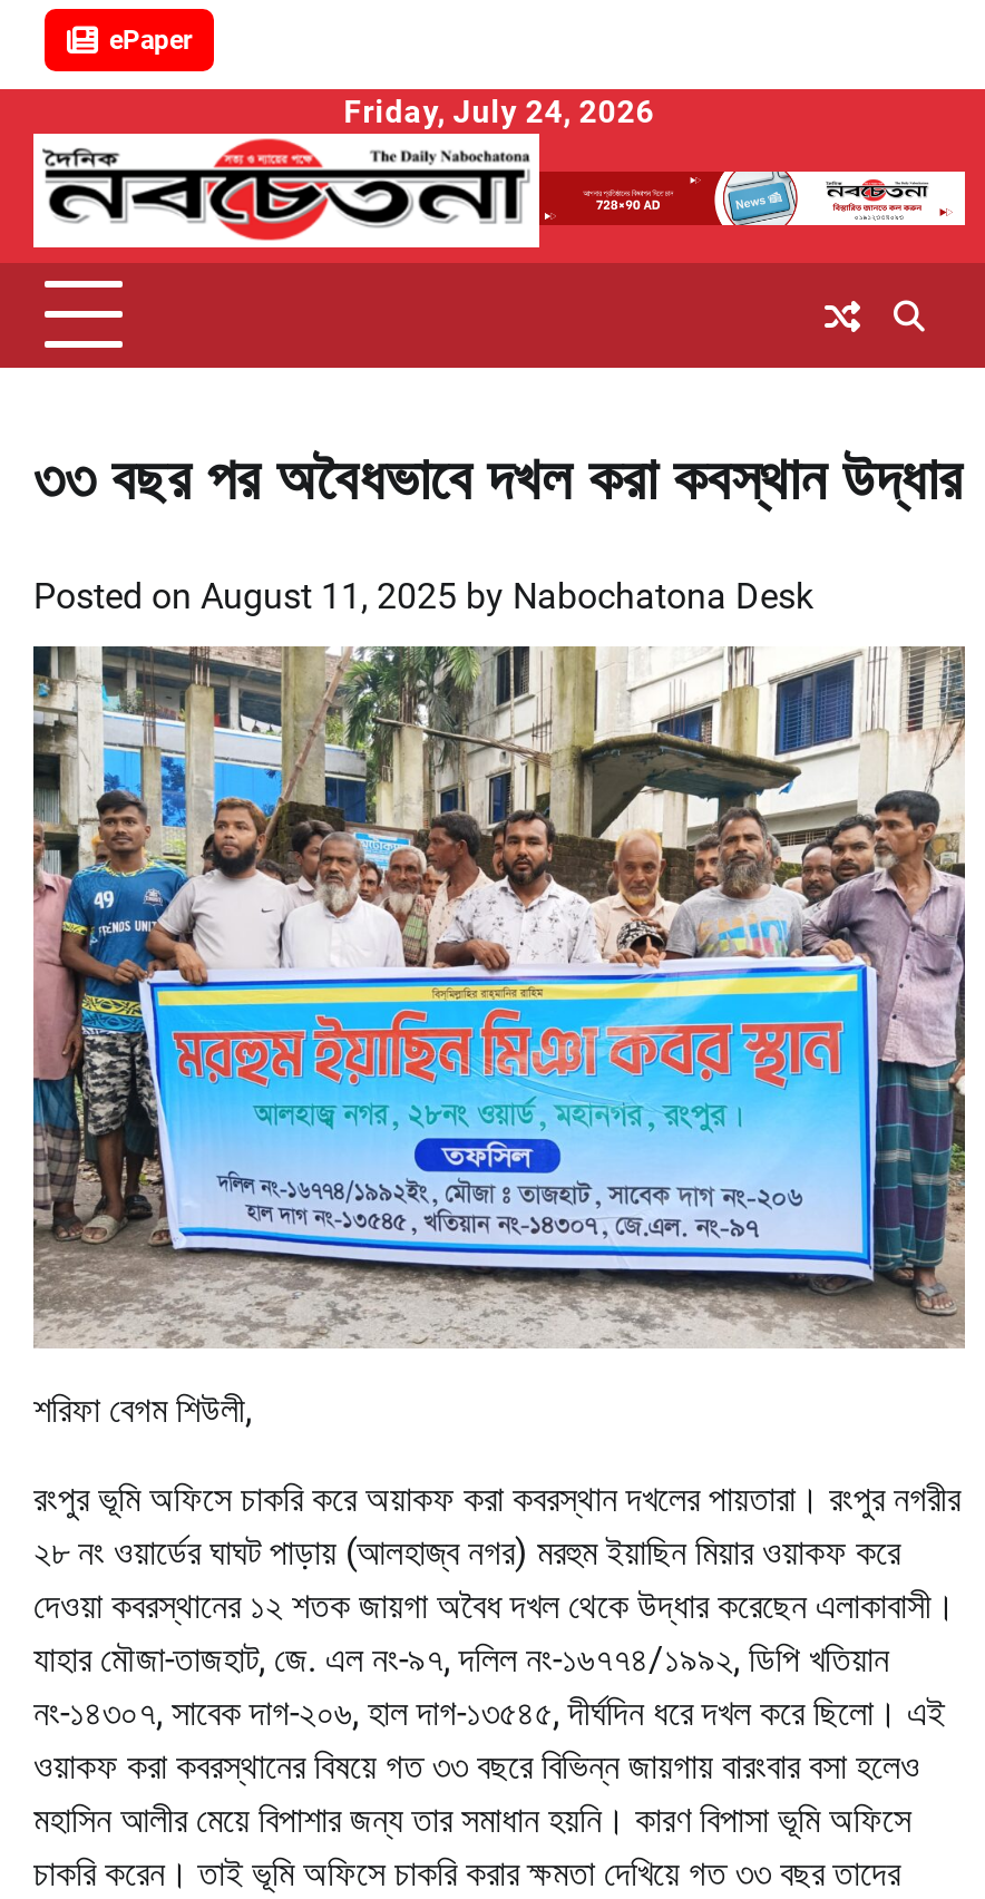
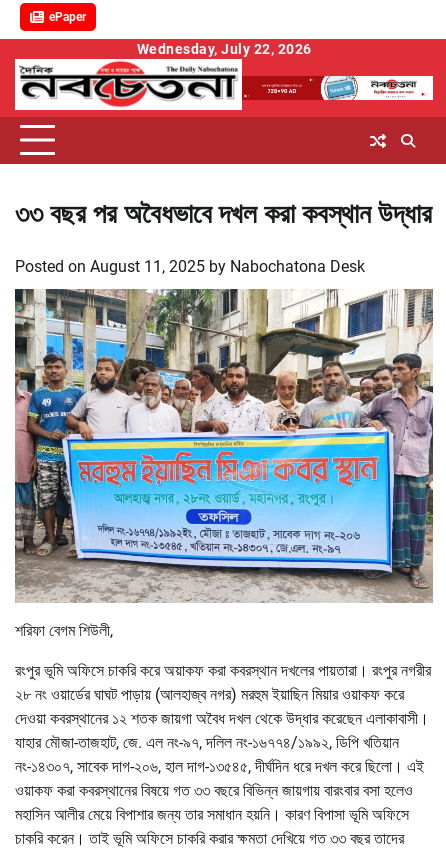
[344,94,655,129] Friday, July 24, 2026 -> [136,41,311,57] Wednesday, July 22, 2026

